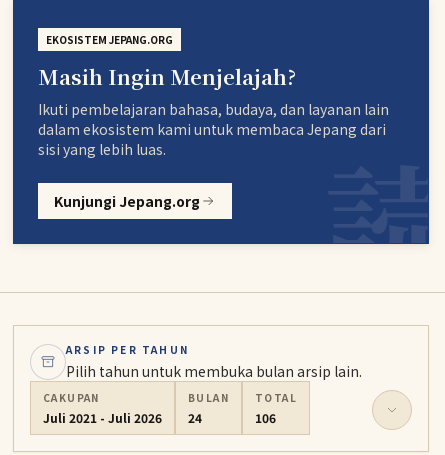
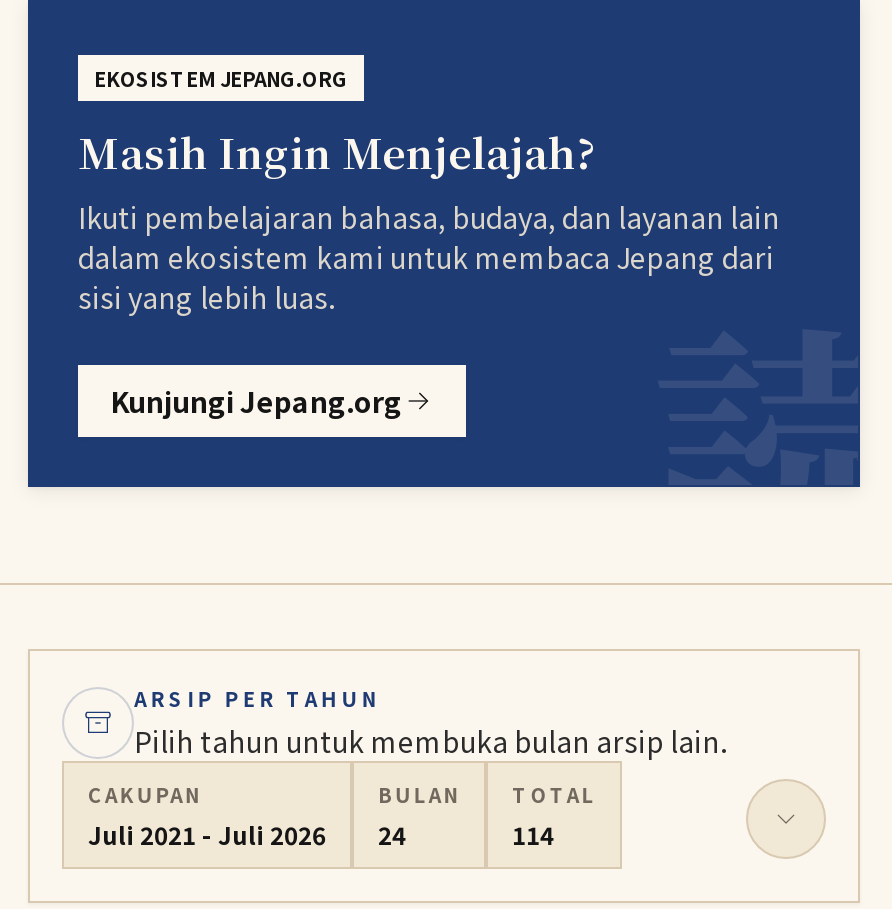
[255,409,276,426] 106 -> [512,817,554,851] 114

